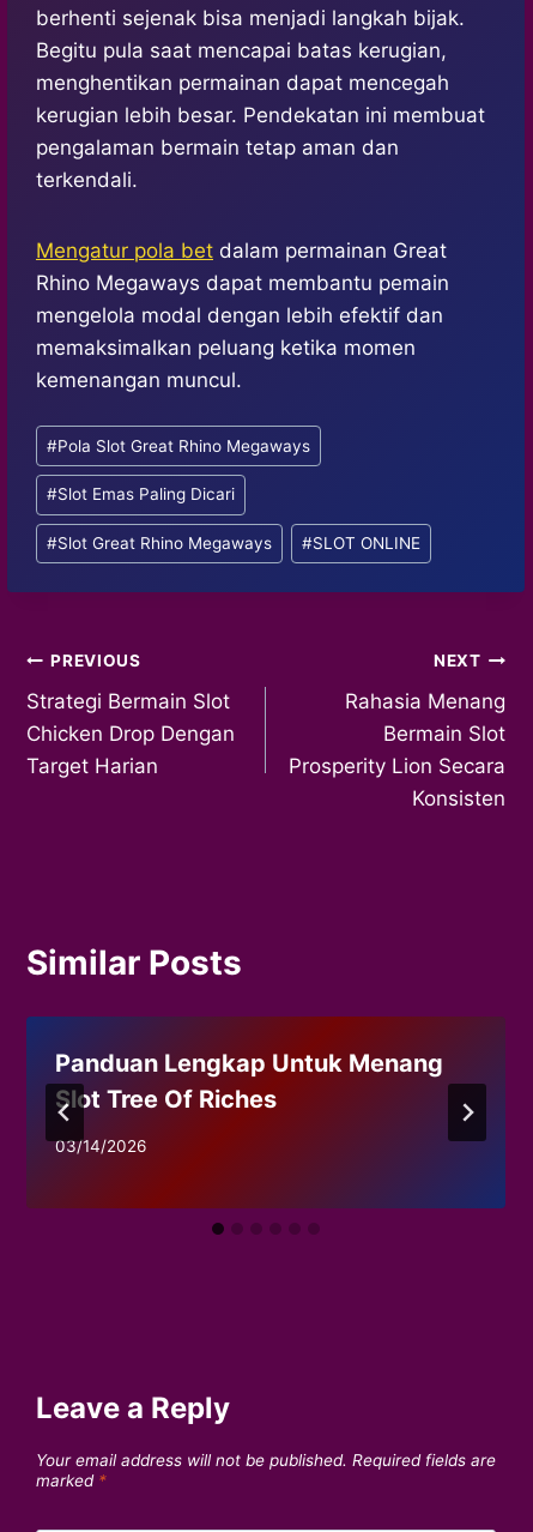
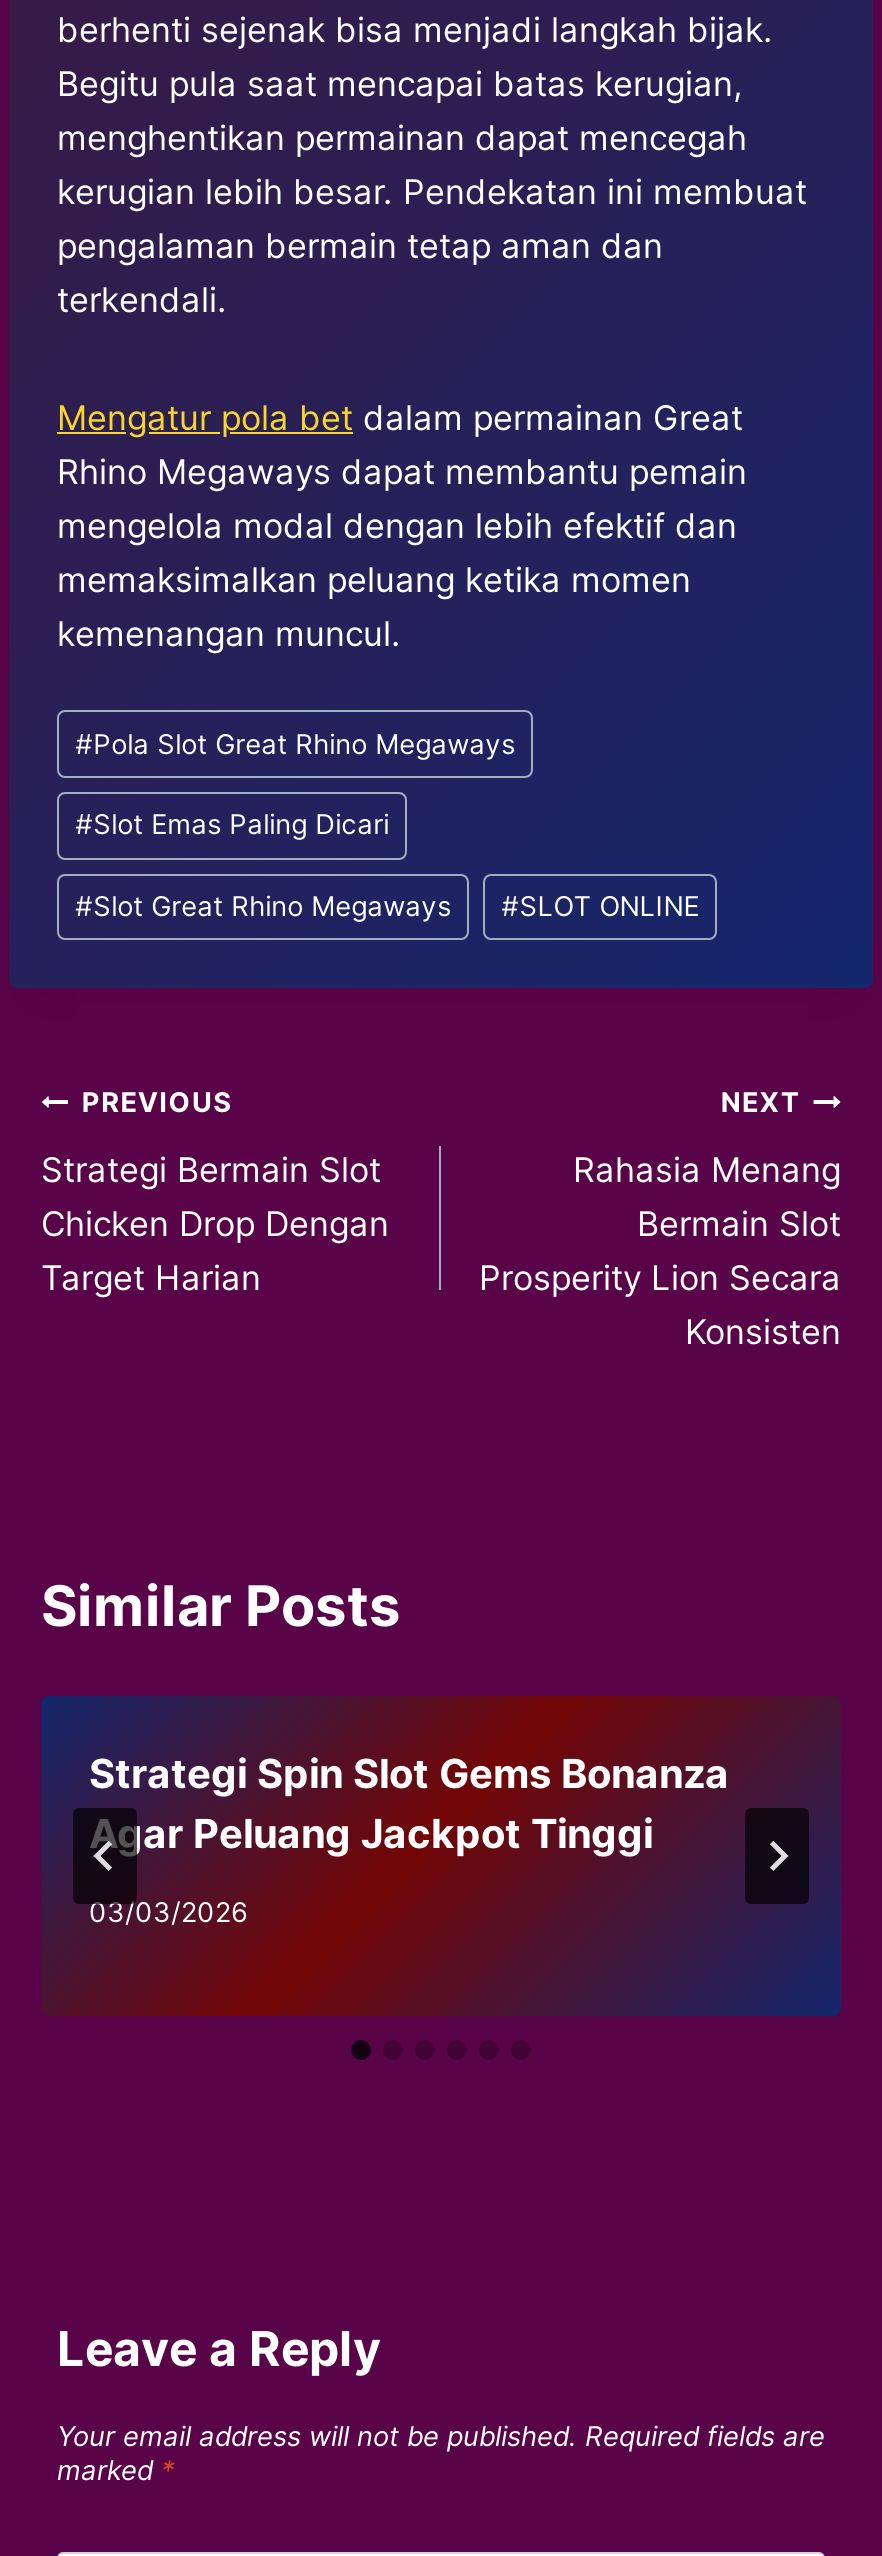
[55,1049,443,1114] Panduan Lengkap Untuk Menang | Slot Tree Of Riches -> [89,1751,729,1859] Strategi Spin Slot Gems Bonanza | Agar Peluang Jackpot Tinggi
[55,1136,146,1156] 03/14/2026 -> [89,1896,247,1928] 03/03/2026

